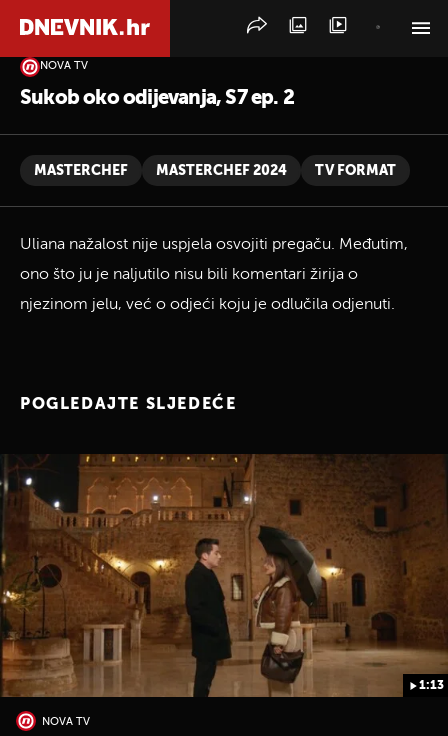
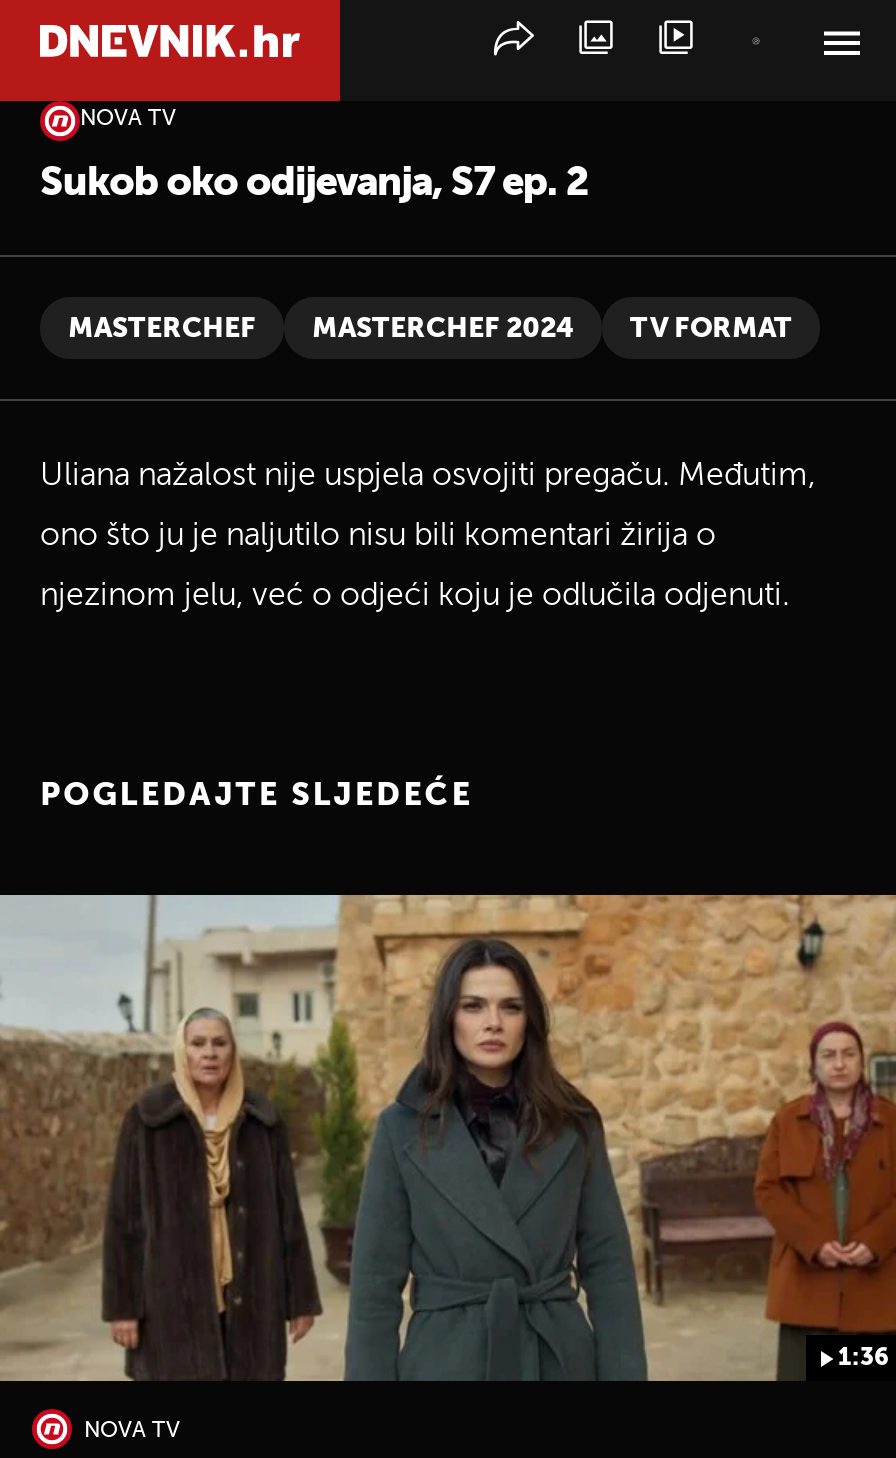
[3,454,445,697] [image] | 1:13 -> [6,893,890,1383] [image] | 1:36

